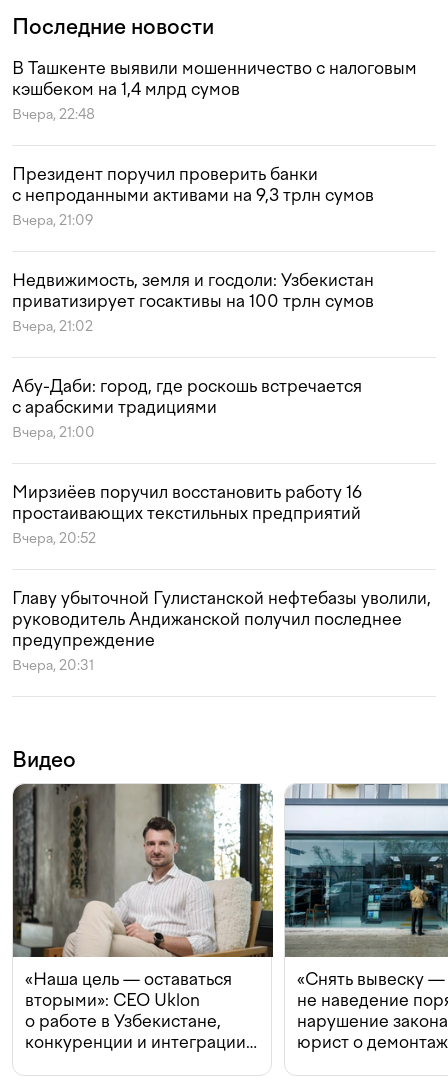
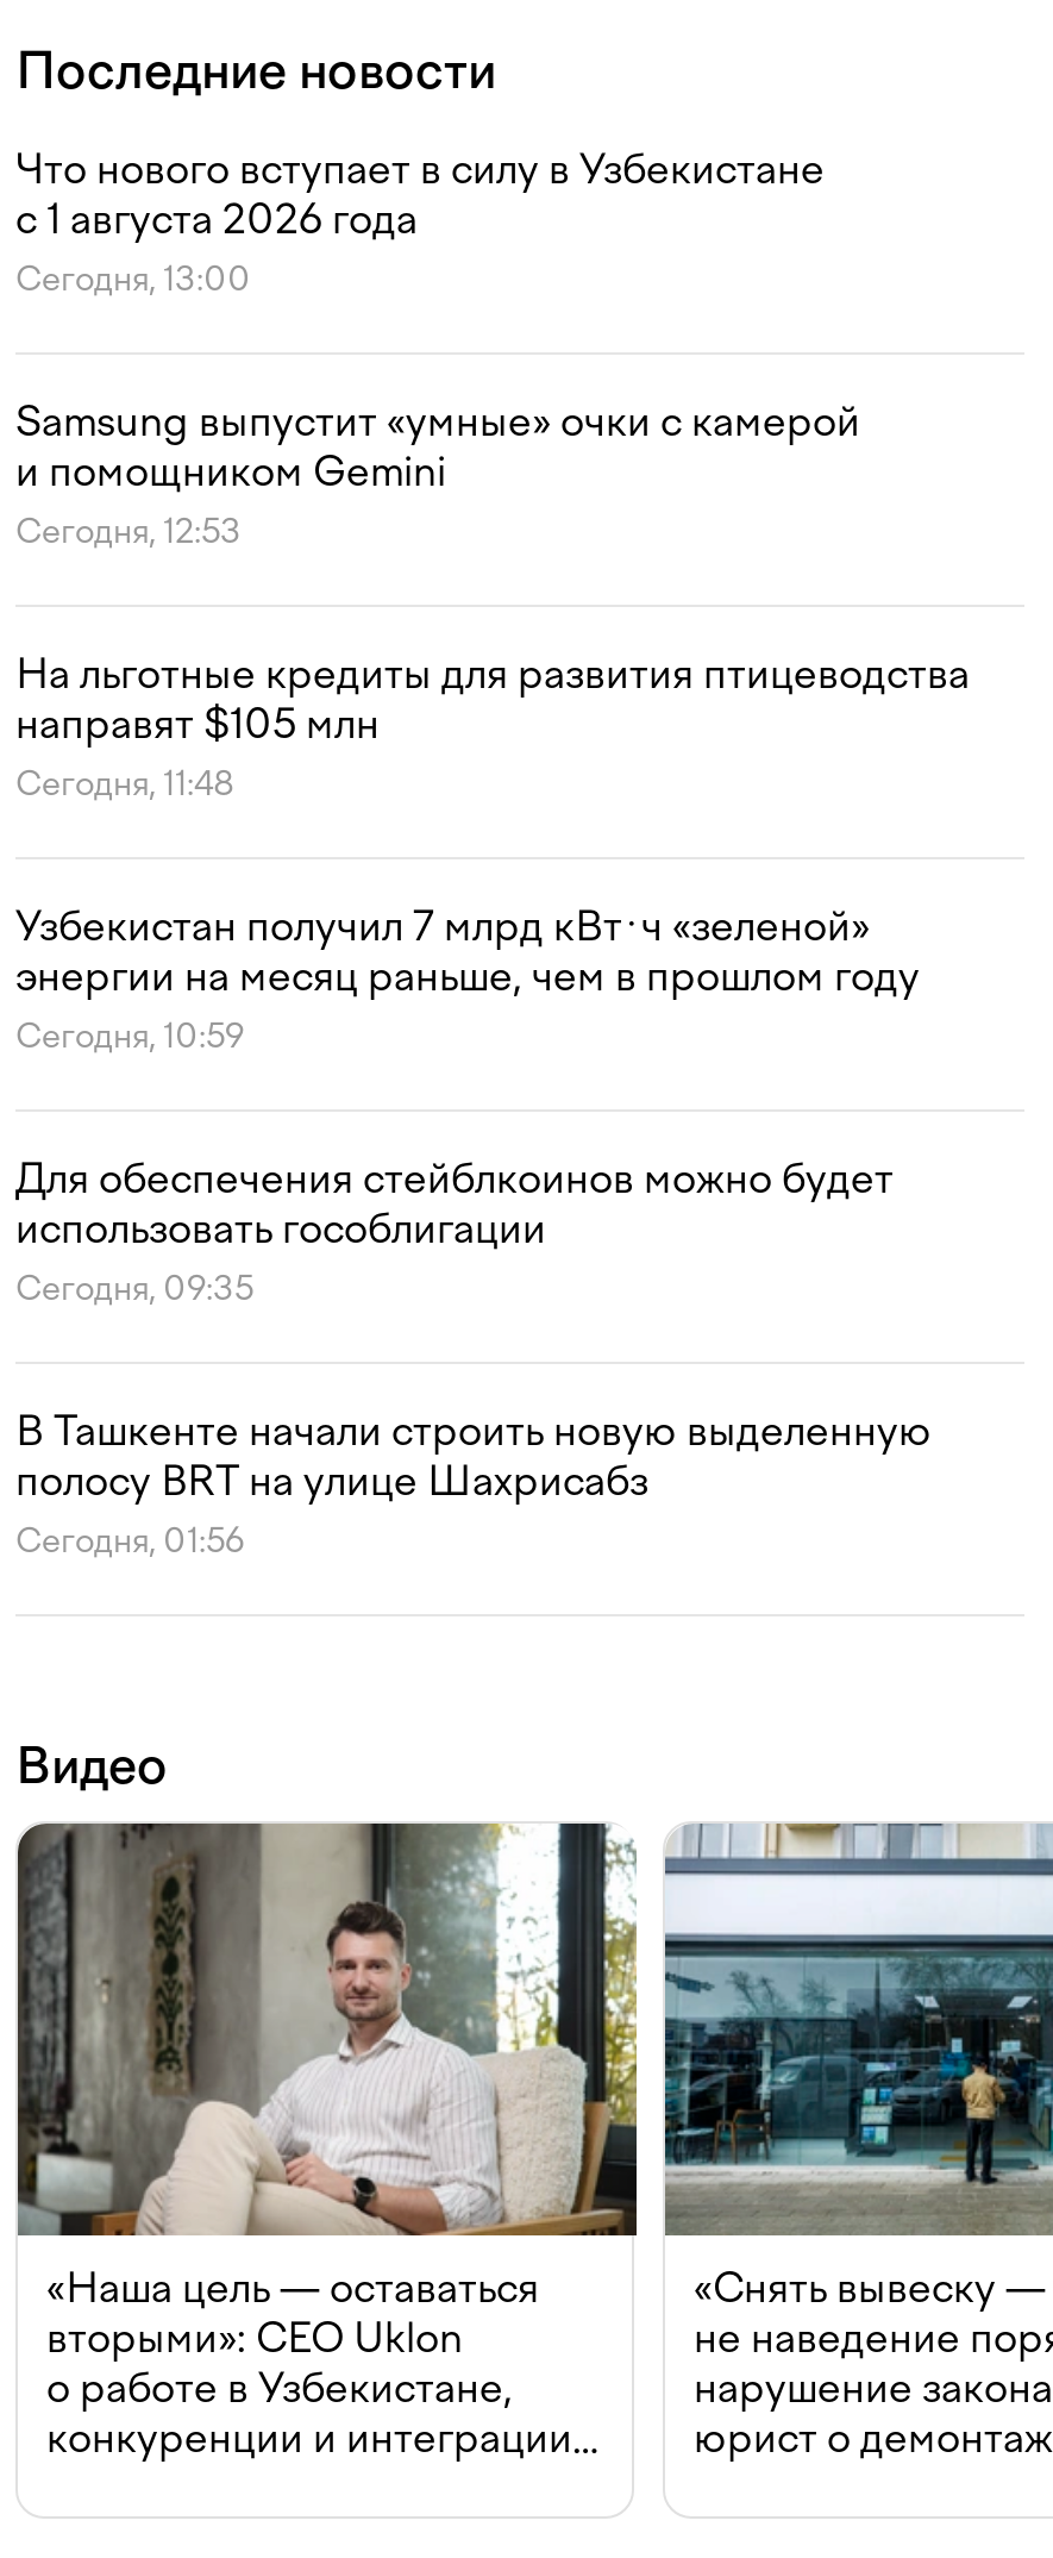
[12,58,417,123] В Ташкенте выявили мошенничество с налоговым | кэшбеком на 1,4 млрд сумов | Вчера, 22:48 -> [15,146,825,301] Что нового вступает в силу в Узбекистане | с 1 августа 2026 года | Сегодня, 13:00
[12,164,374,229] Президент поручил проверить банки | с непроданными активами на 9,3 трлн сумов | Вчера, 21:09 -> [15,399,860,553] Samsung выпустит «умные» очки с камерой | и помощником Gemini | Сегодня, 12:53
[12,270,374,335] Недвижимость, земля и госдоли: Узбекистан | приватизирует госактивы на 100 трлн сумов | Вчера, 21:02 -> [15,651,970,806] На льготные кредиты для развития птицеводства | направят $105 млн | Сегодня, 11:48
[12,376,362,441] Абу-Даби: город, где роскошь встречается | с арабскими традициями | Вчера, 21:00 -> [15,903,920,1058] Узбекистан получил 7 млрд кВт·ч «зеленой» | энергии на месяц раньше, чем в прошлом году | Сегодня, 10:59
[12,482,362,547] Мирзиёев поручил восстановить работу 16 | простаивающих текстильных предприятий | Вчера, 20:52 -> [15,1156,894,1310] Для обеспечения стейблкоинов можно будет | использовать гособлигации | Сегодня, 09:35
[12,588,431,674] Главу убыточной Гулистанской нефтебазы уволили, | руководитель Андижанской получил последнее | предупреждение | Вчера, 20:31 -> [15,1408,932,1563] В Ташкенте начали строить новую выделенную | полосу BRT на улице Шахрисабз | Сегодня, 01:56

